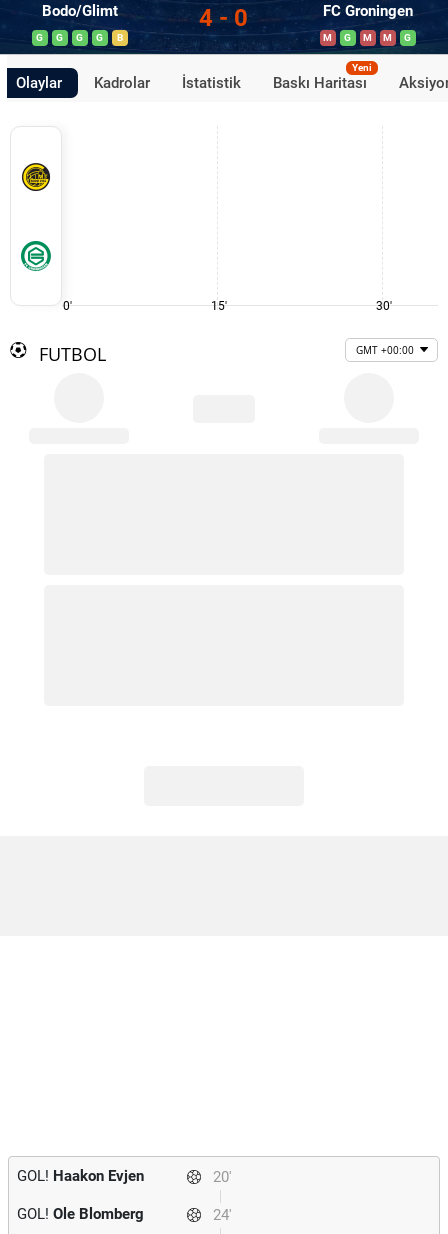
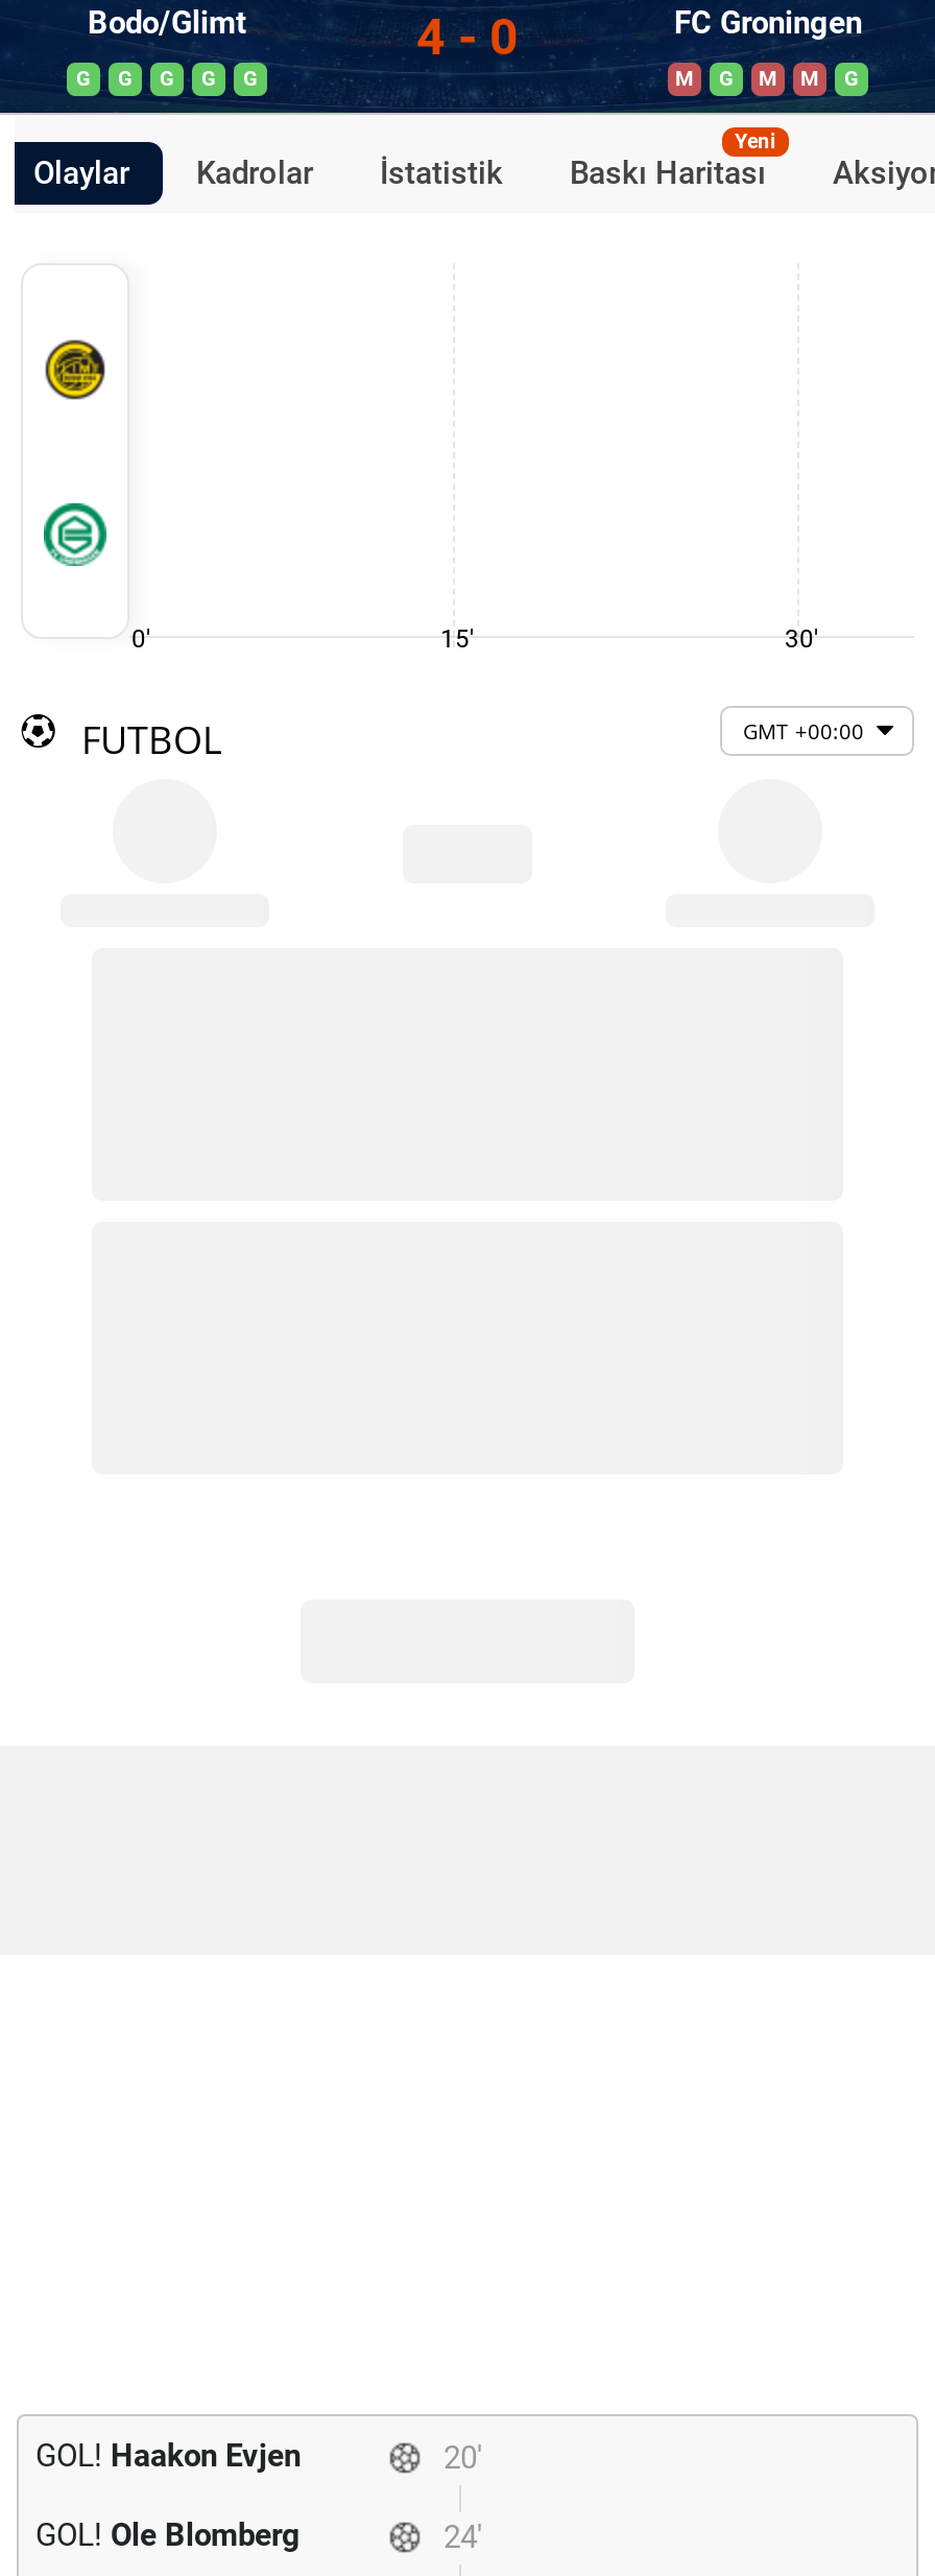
[117,32,123,43] B -> [243,67,258,90] G

